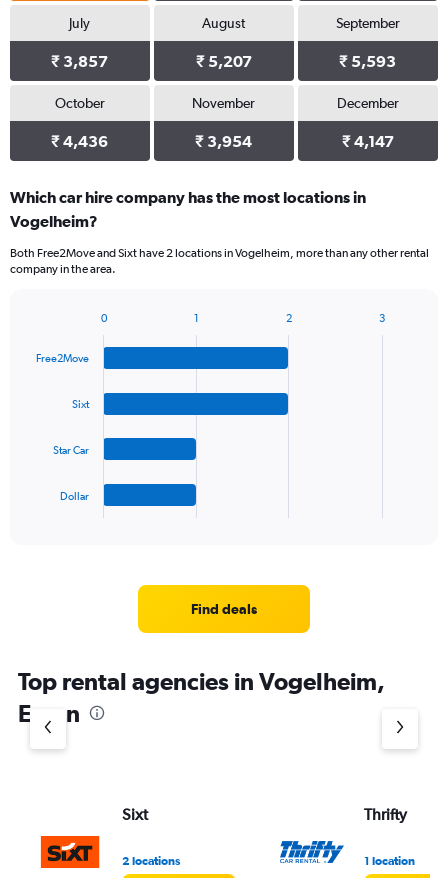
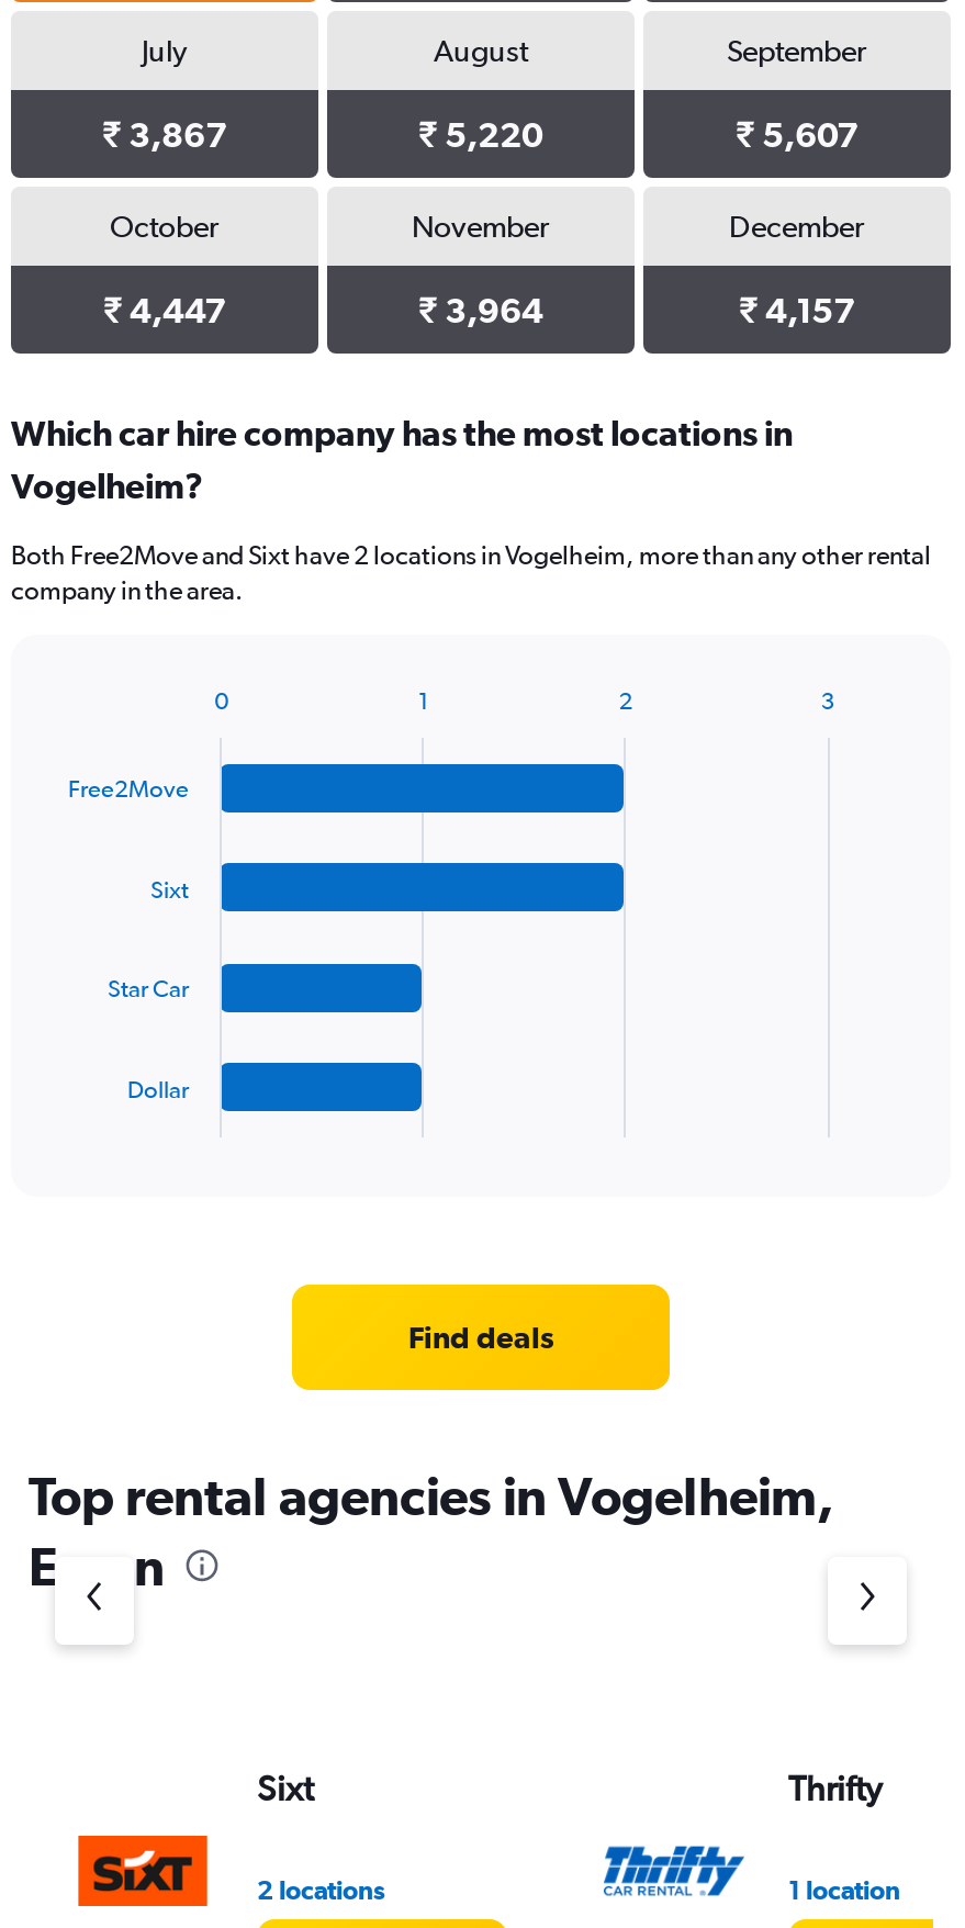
[51,52,108,70] ₹ 3,857 -> [102,114,227,154] ₹ 3,867
[196,52,252,70] ₹ 5,207 -> [418,114,543,154] ₹ 5,220
[339,52,396,70] ₹ 5,593 -> [736,114,859,154] ₹ 5,607
[51,132,108,150] ₹ 4,436 -> [103,290,226,329] ₹ 4,447
[195,132,252,150] ₹ 3,954 -> [418,290,543,329] ₹ 3,964
[342,132,394,150] ₹ 4,147 -> [739,290,855,329] ₹ 4,157

